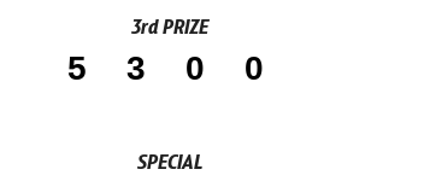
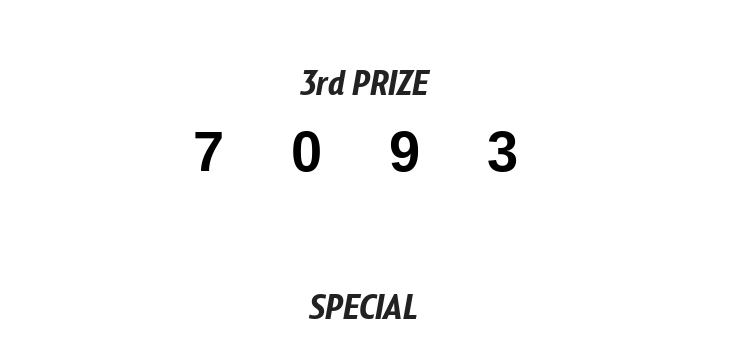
[67,49,303,87] 5300 -> [193,121,585,183] 7093

